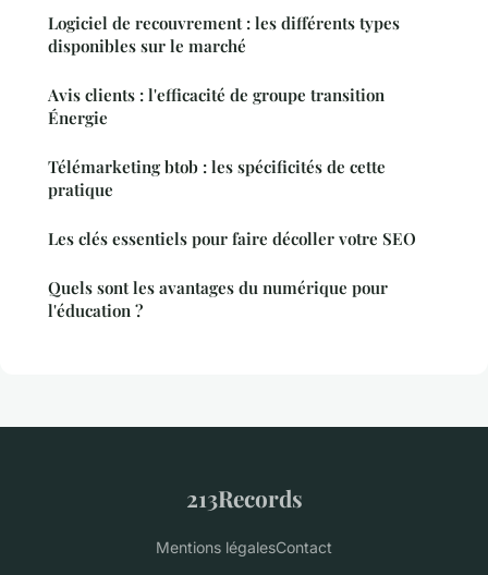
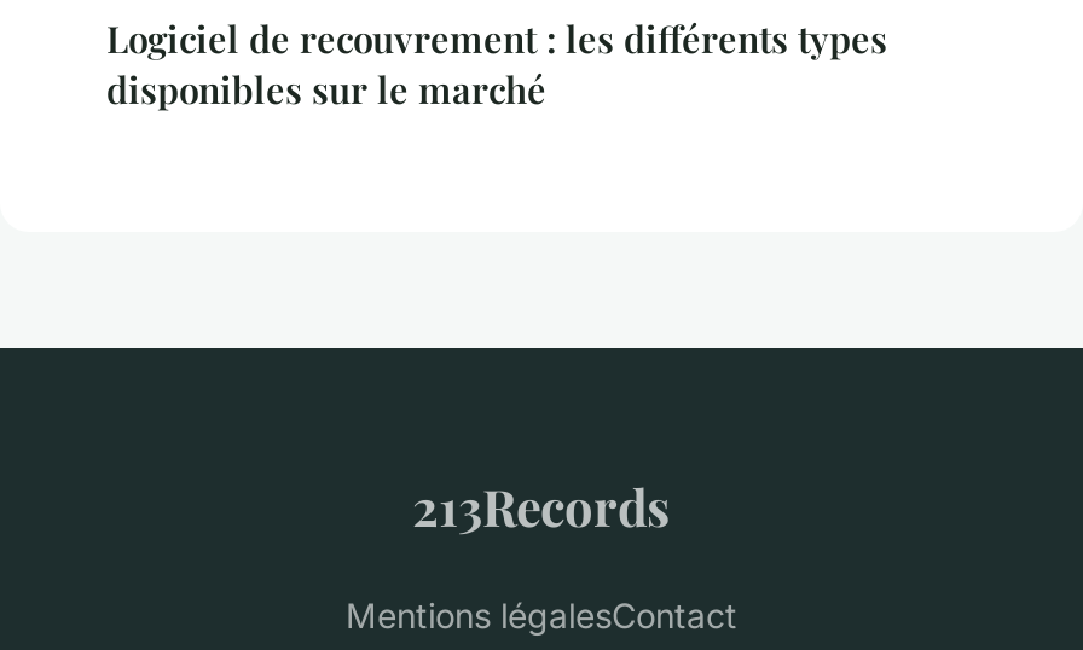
[48,84,416,321] Avis clients : l'efficacité de groupe transition | Énergie | Télémarketing btob : les spécificités de cette | pratique | Les clés essentiels pour faire décoller votre SEO | Quels sont les avantages du numérique pour | l'éducation ? -> none

